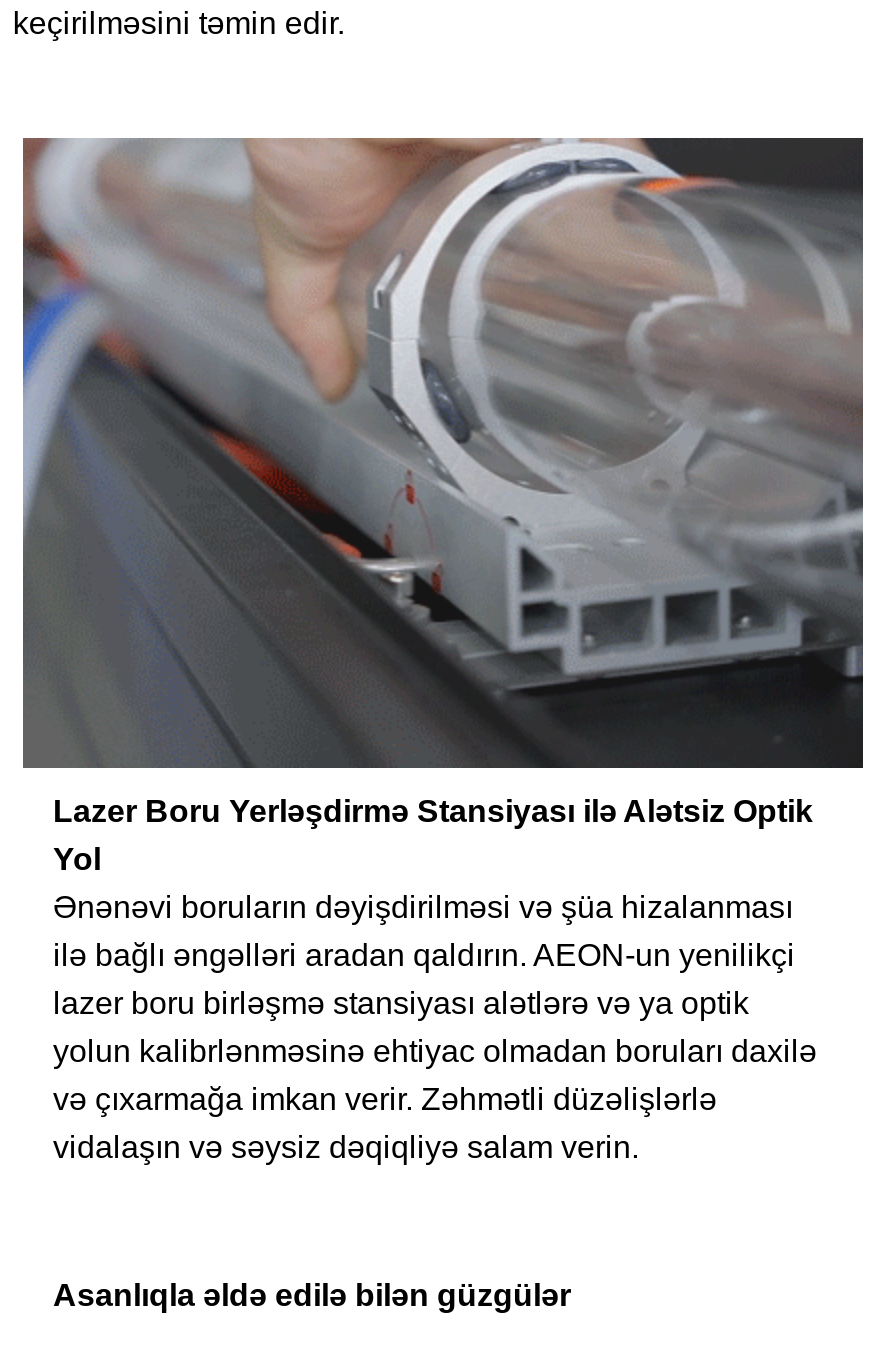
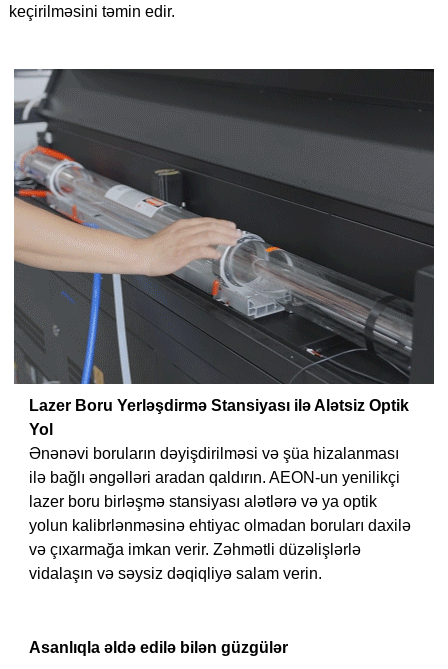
[21,136,863,770] [image] -> [13,68,434,385] [image]

